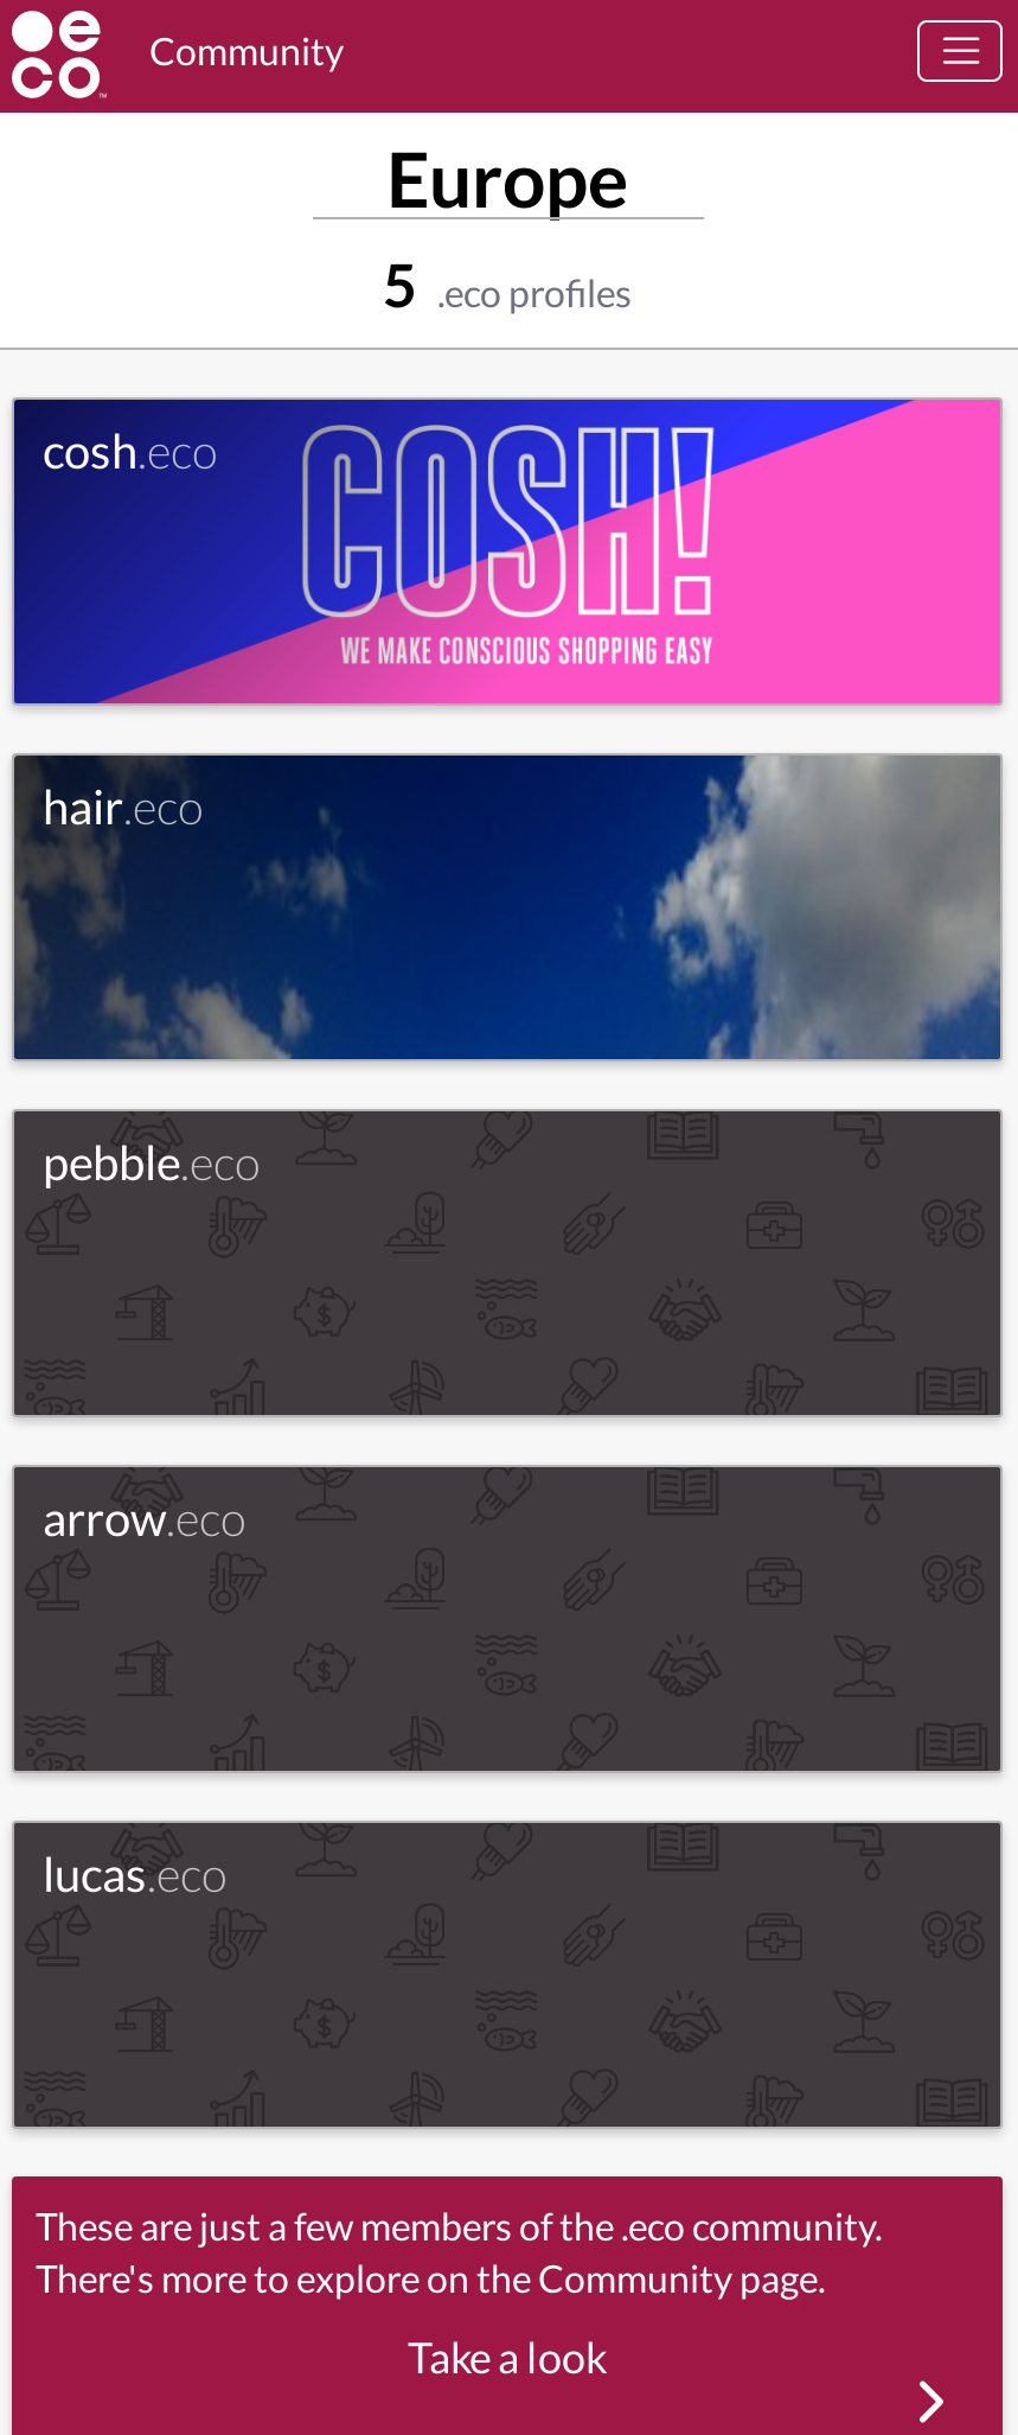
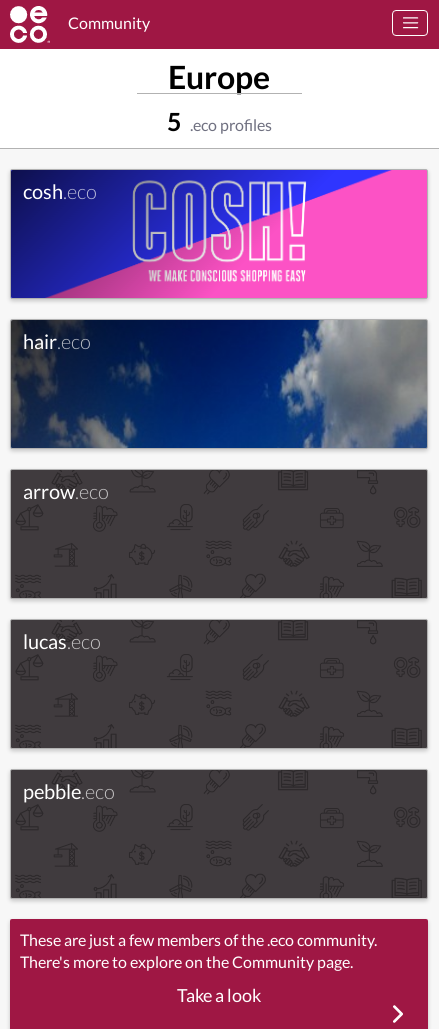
moved [43,1133,261,1190] -> [23,779,115,803]: pebble.eco
moved [43,1489,247,1901] -> [23,479,109,653]: arrow.eco | lucas.eco

